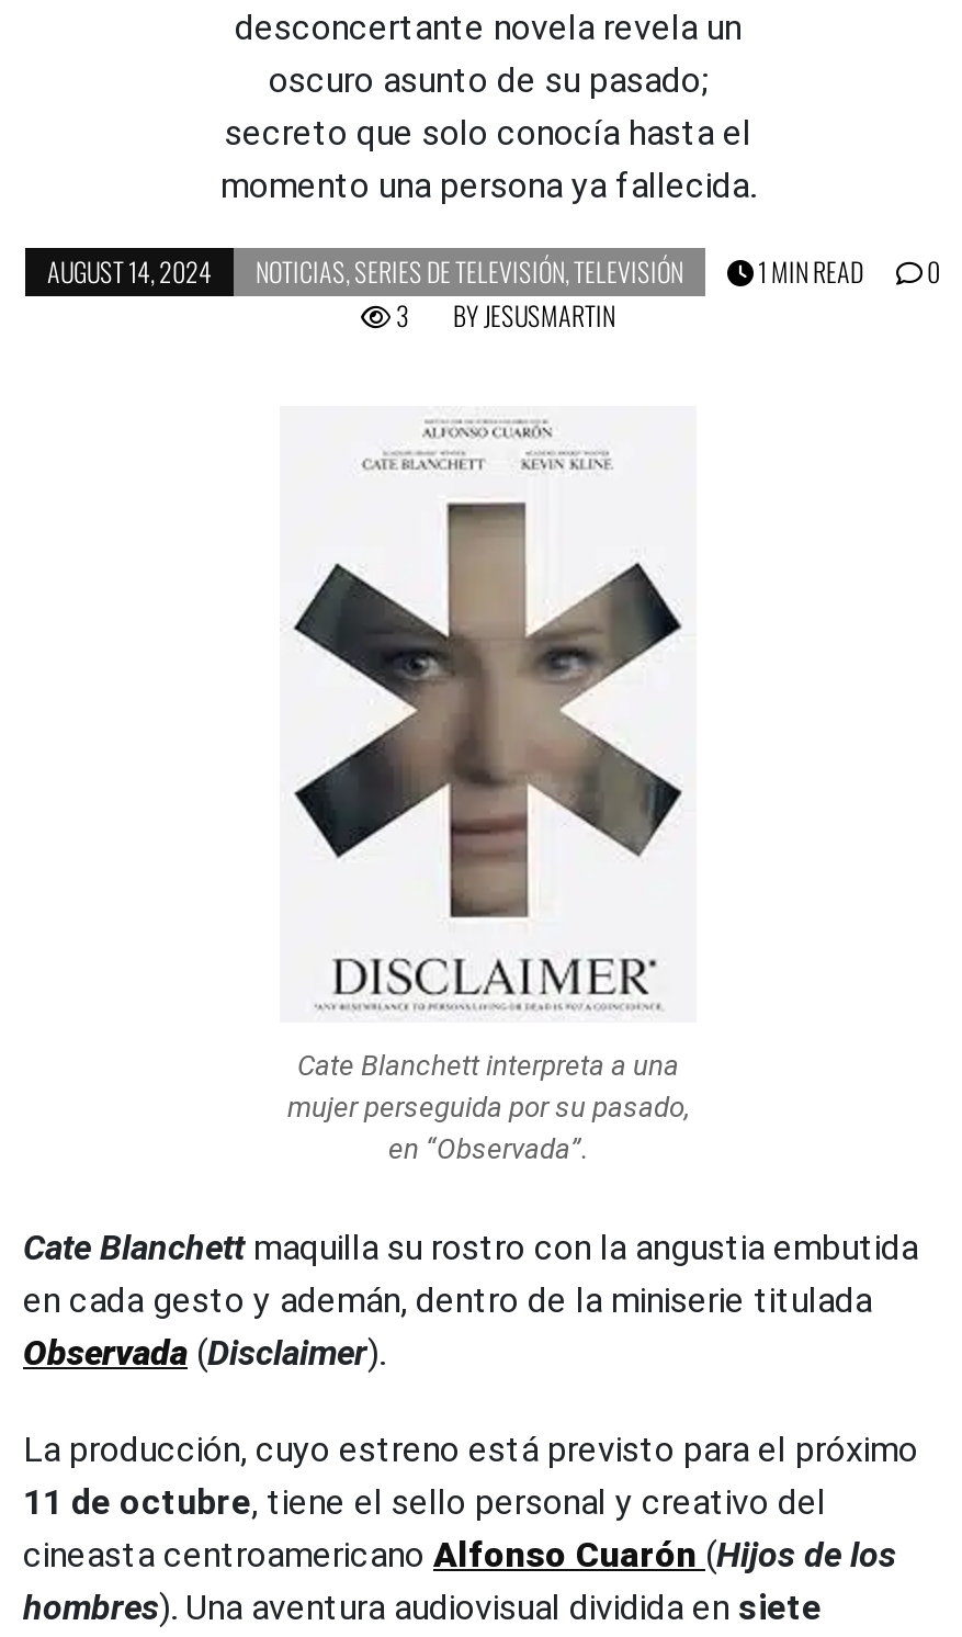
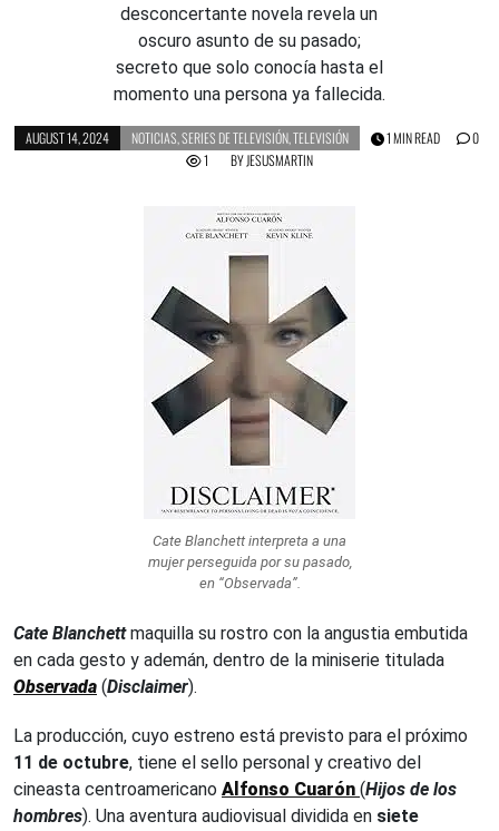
[392,296,615,334] 3 BYJESUSMARTIN -> [202,150,313,169] 1 BYJESUSMARTIN

